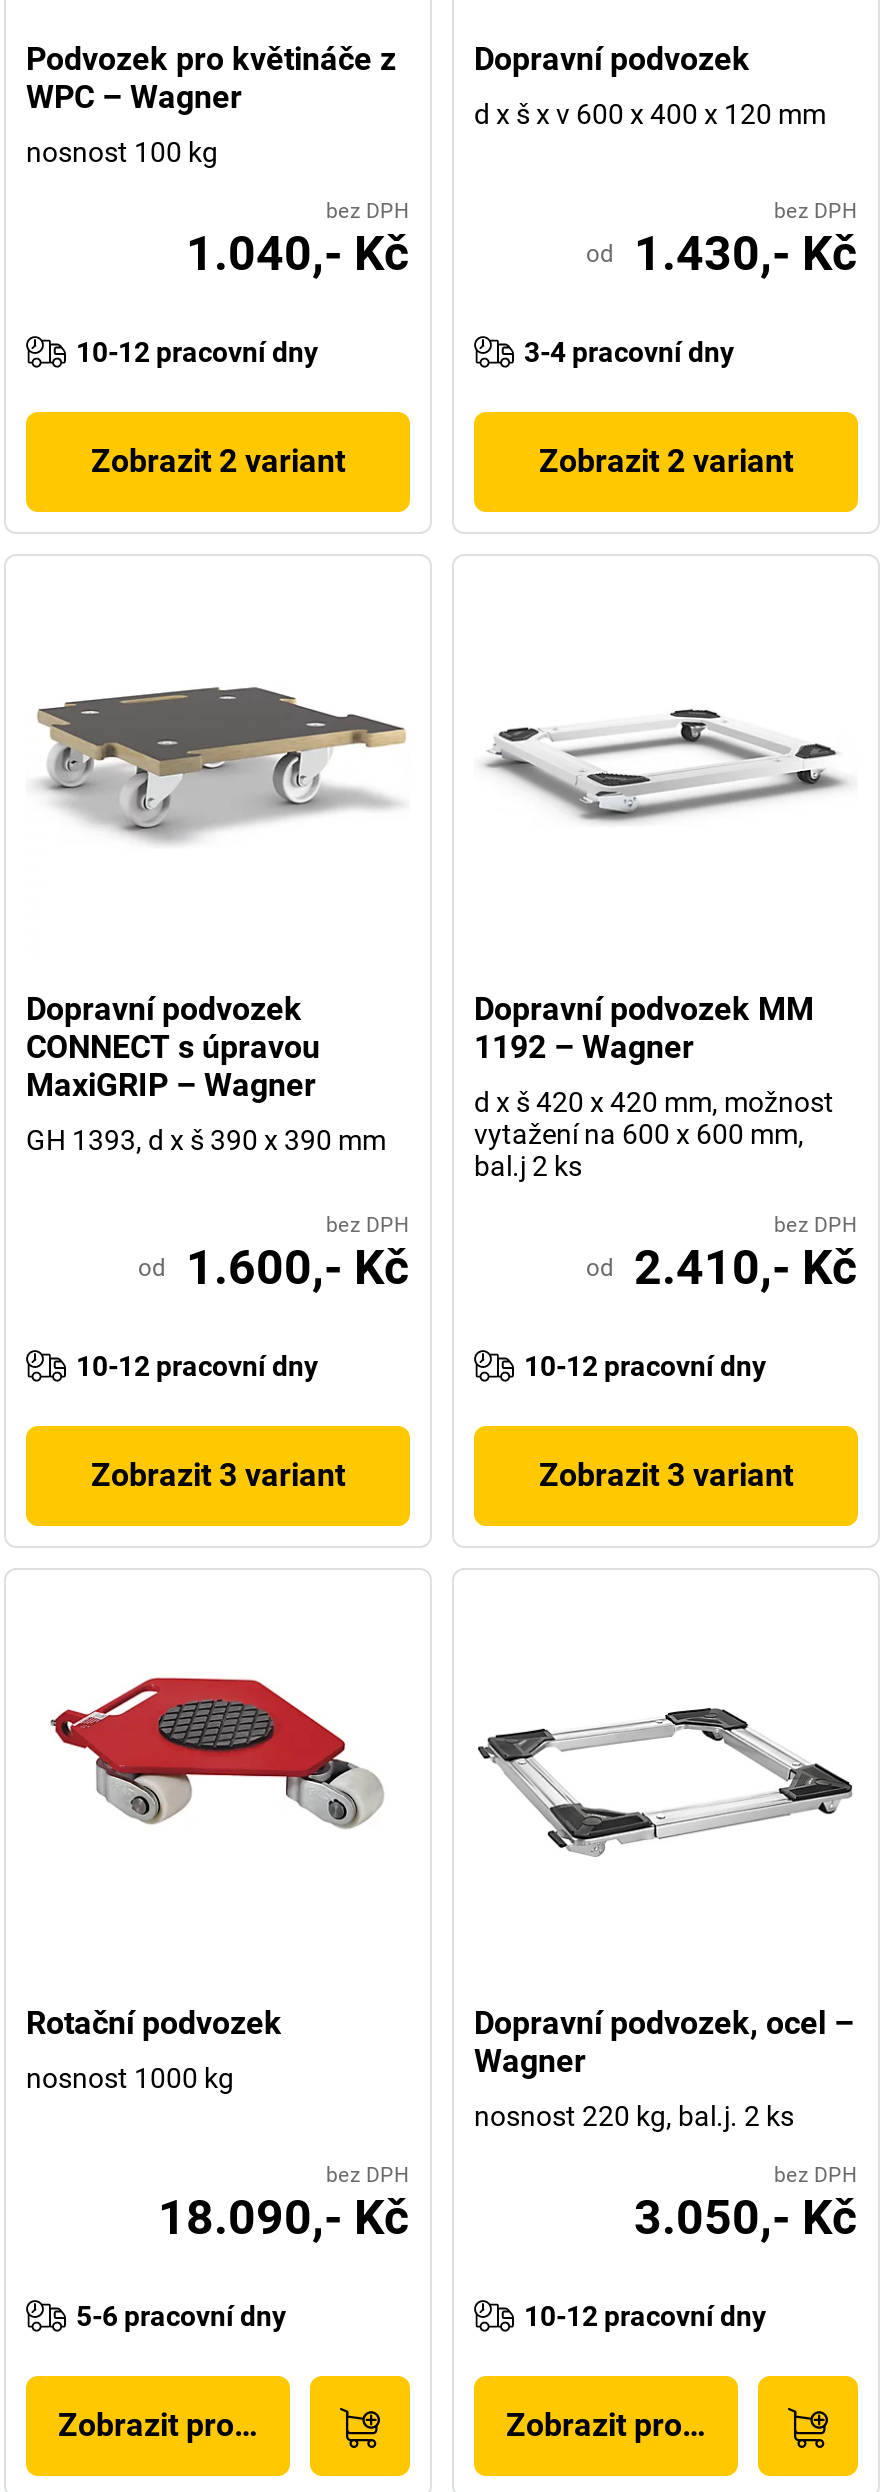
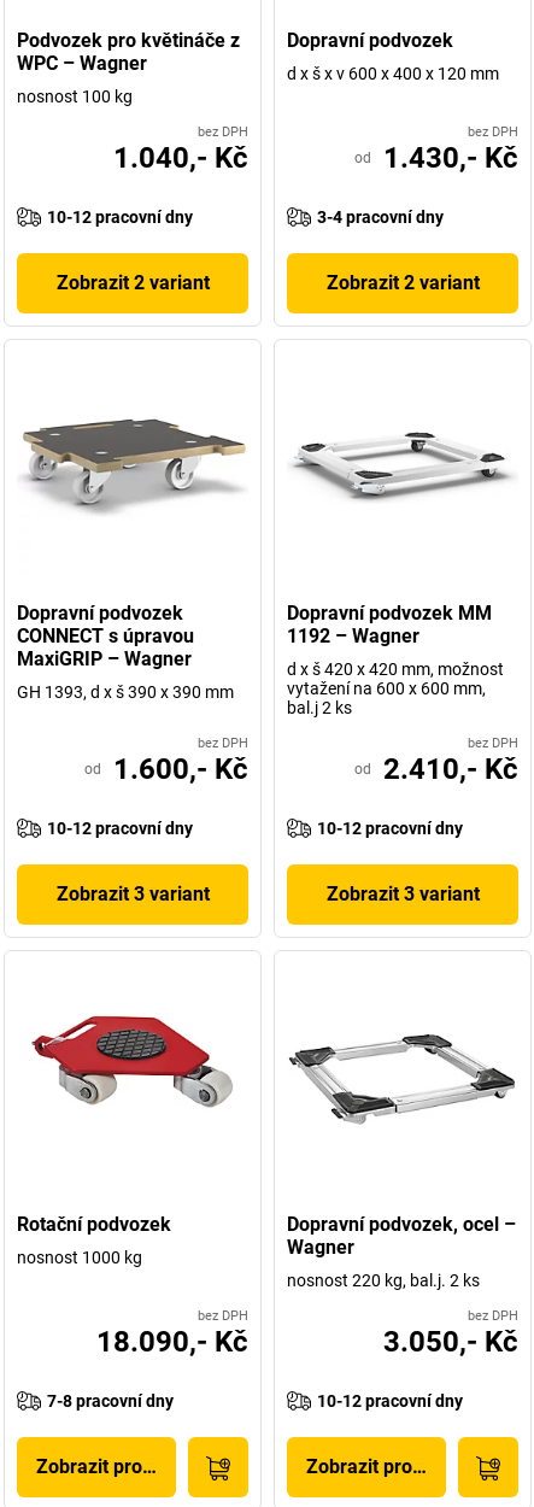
[76,2300,286,2332] 5-6 pracovní dny -> [47,1391,174,1411] 7-8 pracovní dny

